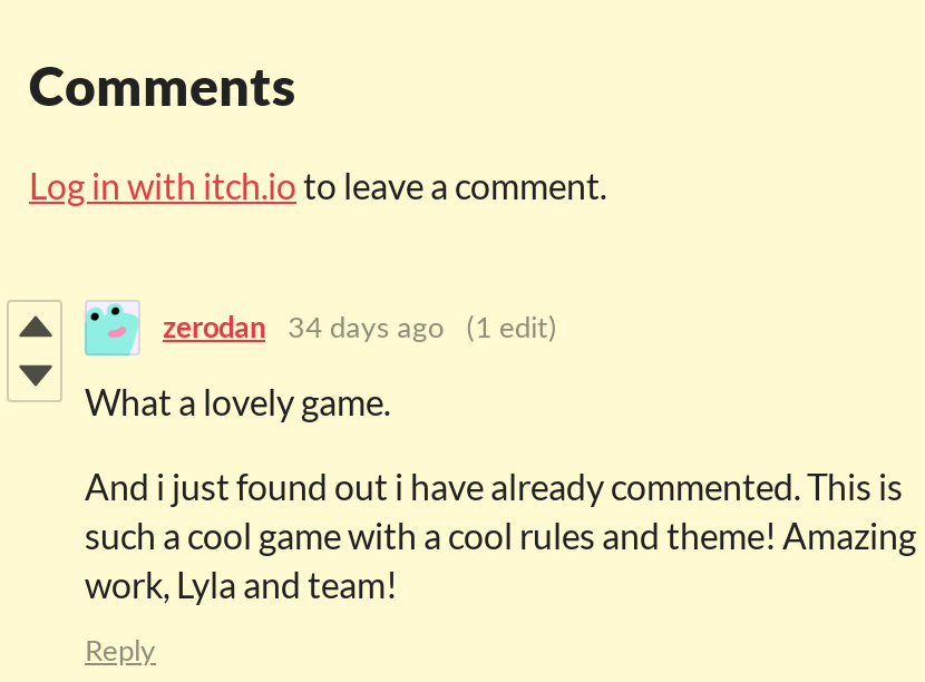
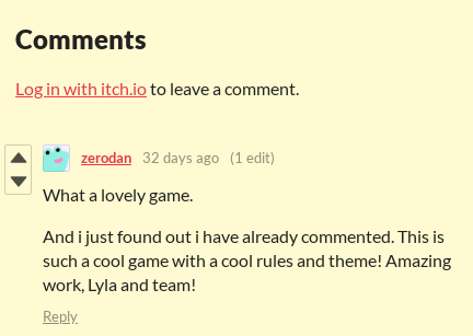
[163,309,557,345] zerodan 34 days ago (1 edit) -> [81,149,275,167] zerodan 32 days ago (1 edit)

